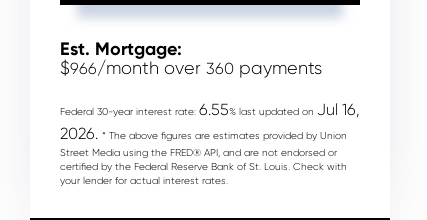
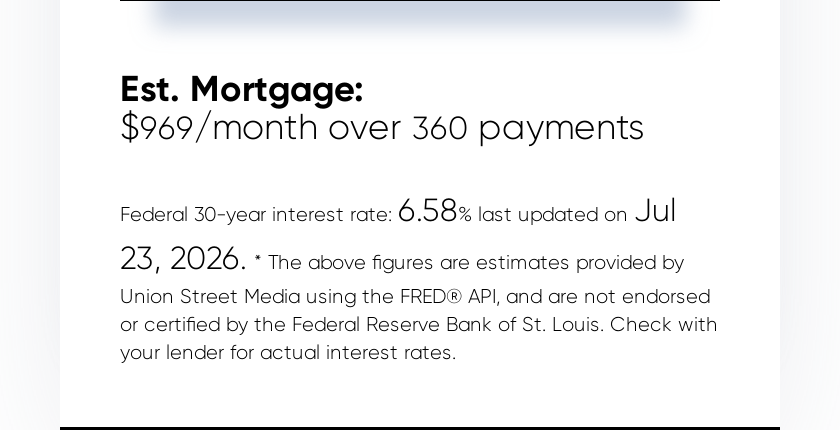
[60,58,322,78] $966/month over 360 payments -> [120,107,644,147] $969/month over 360 payments
[60,100,360,172] Federal 30-year interest rate: 6.55% last updated on Jul 16, | 2026. * The above figures are estimates provided by Union | Street Media using the FRED® API, and are not endorsed or | certified by the Federal Reserve Bank of St. Louis. Check with -> [120,191,718,335] Federal 30-year interest rate: 6.58% last updated on Jul | 23, 2026. * The above figures are estimates provided by | Union Street Media using the FRED® API, and are not endorsed | or certified by the Federal Reserve Bank of St. Louis. Check with

